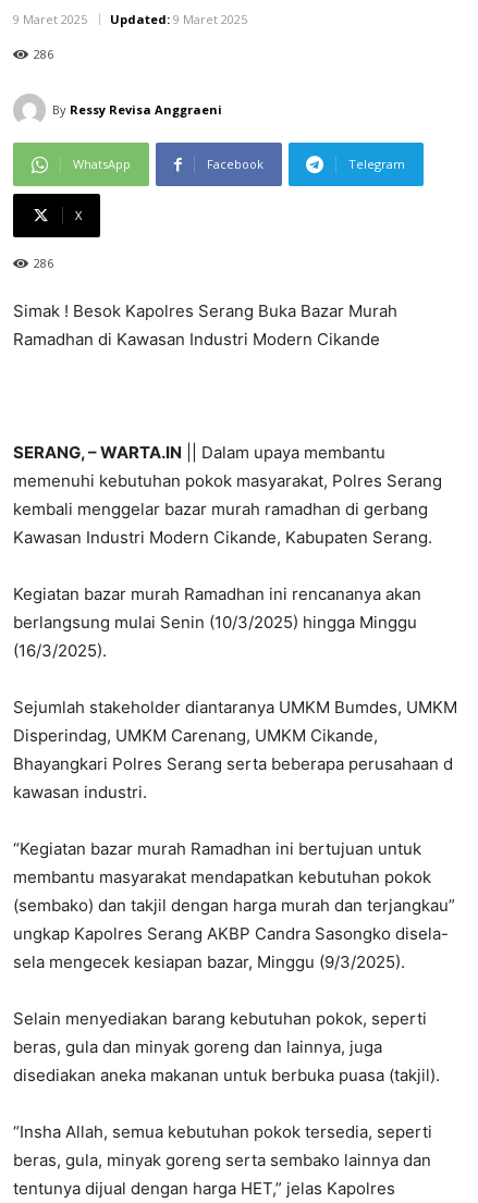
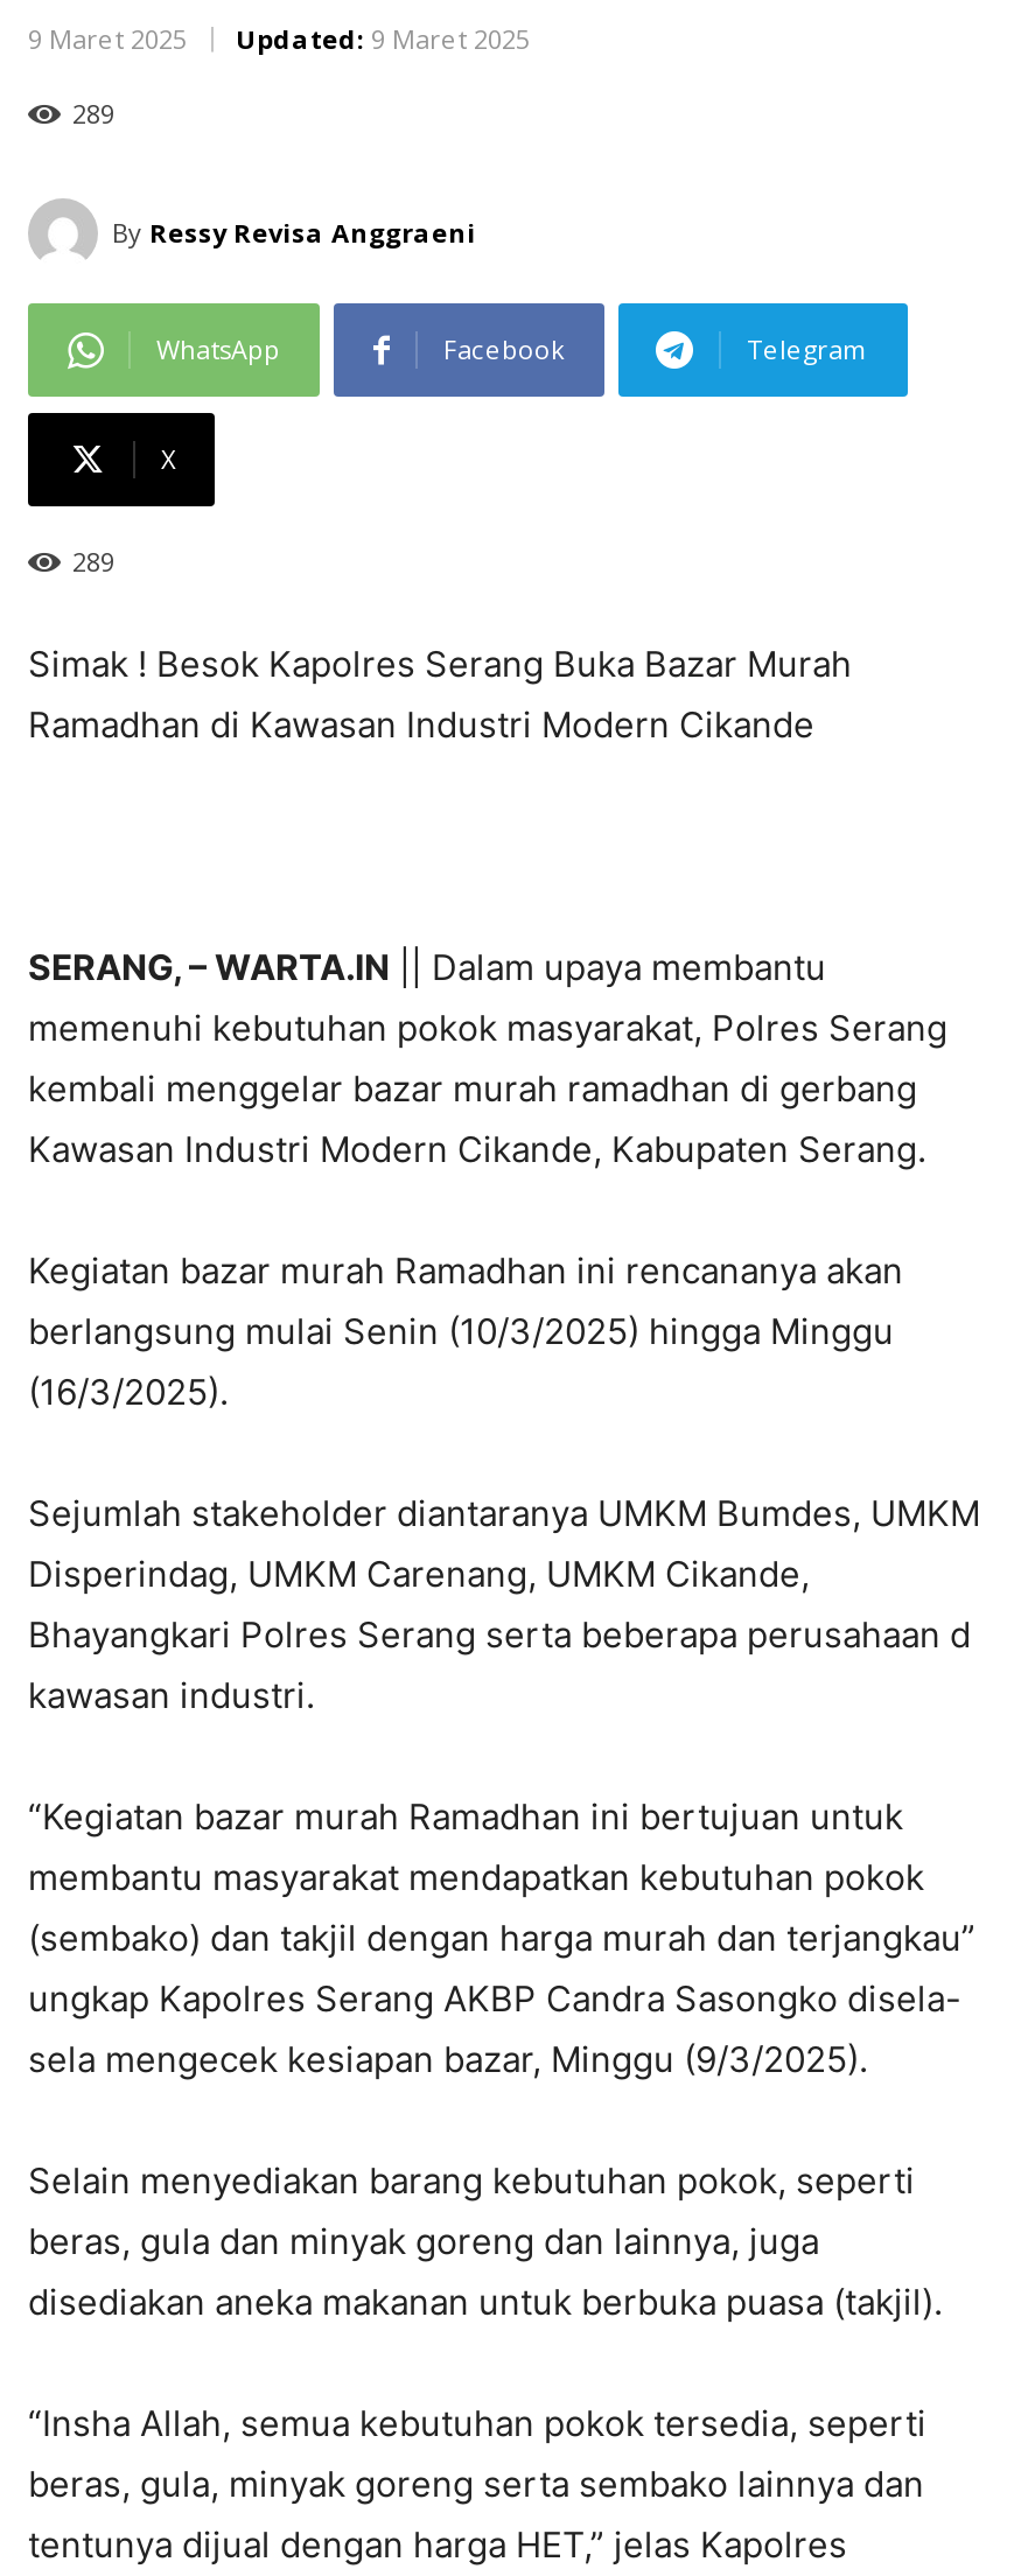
[34,46,53,62] 286 -> [72,96,114,131] 289
[34,255,53,271] 286 -> [72,544,114,579] 289

